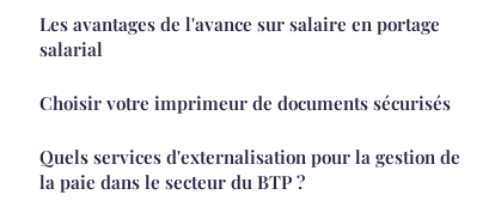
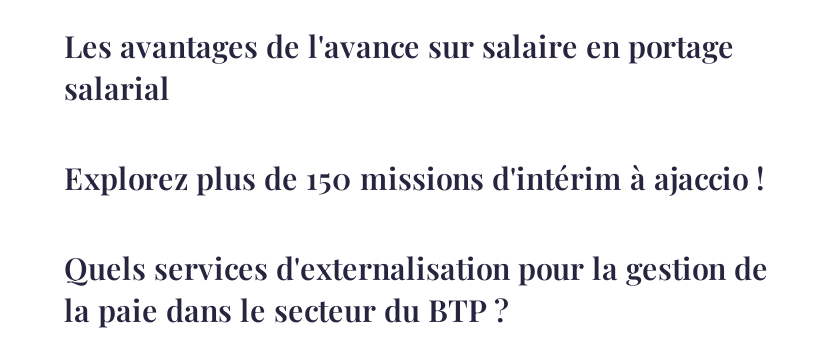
[39,91,451,115] Choisir votre imprimeur de documents sécurisés -> [64,157,764,197] Explorez plus de 150 missions d'intérim à ajaccio !

